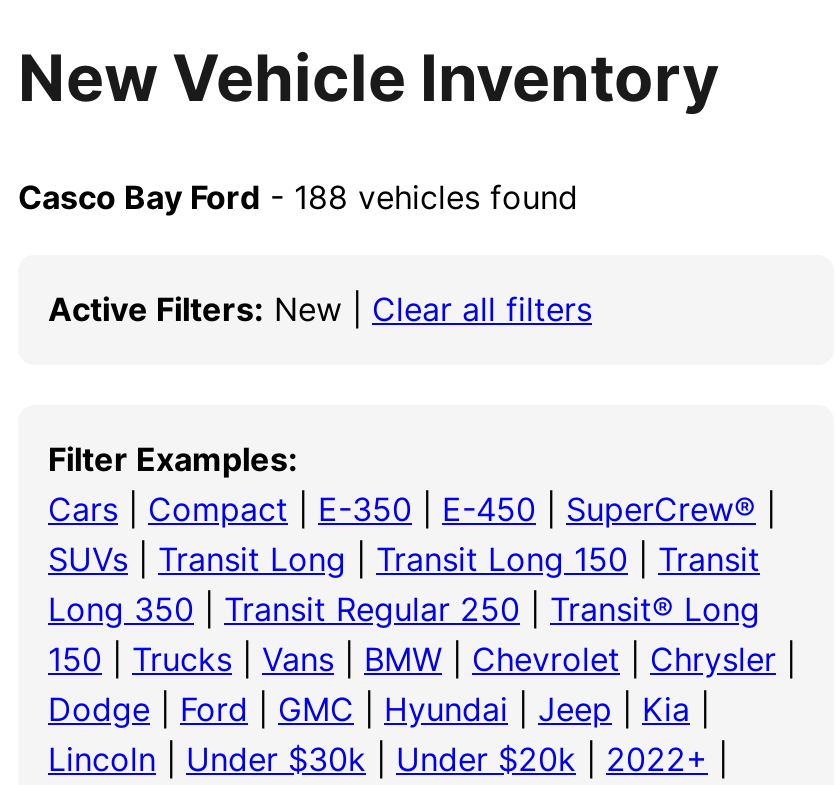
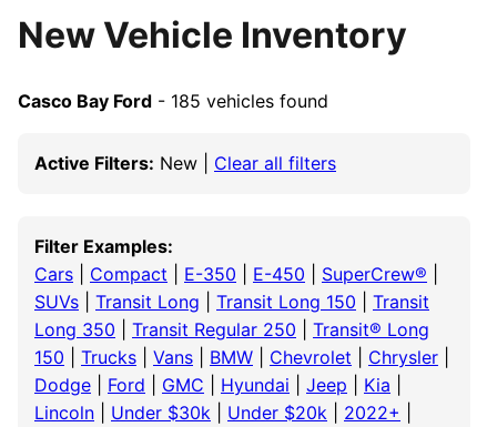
[18,177,578,217] Casco Bay Ford - 188 vehicles found -> [18,90,328,112] Casco Bay Ford - 185 vehicles found

